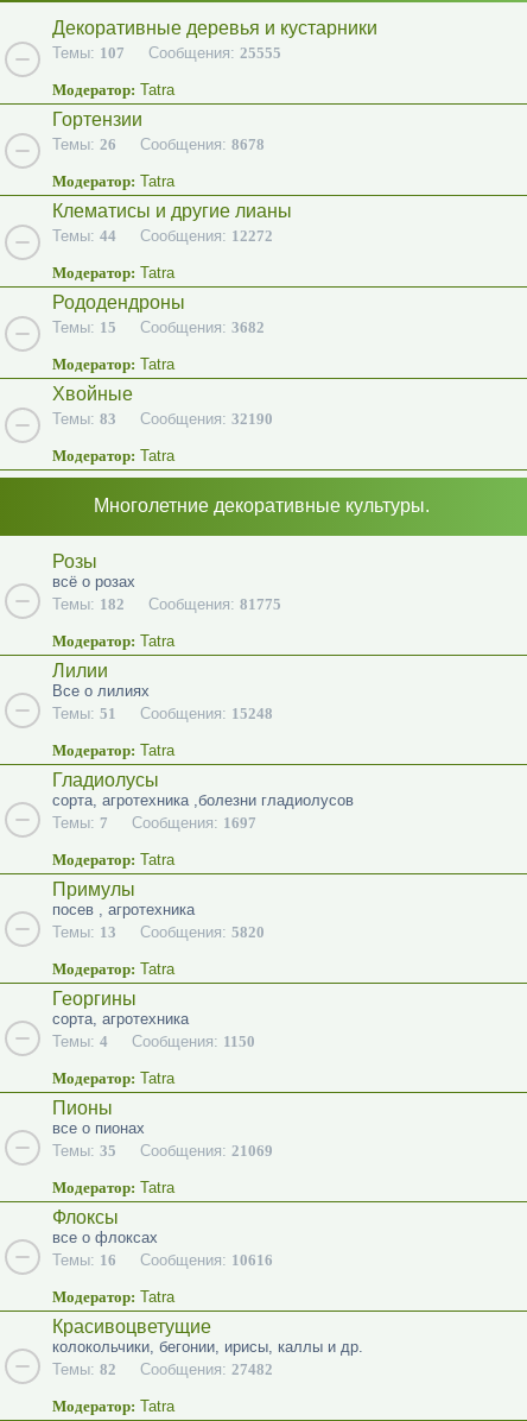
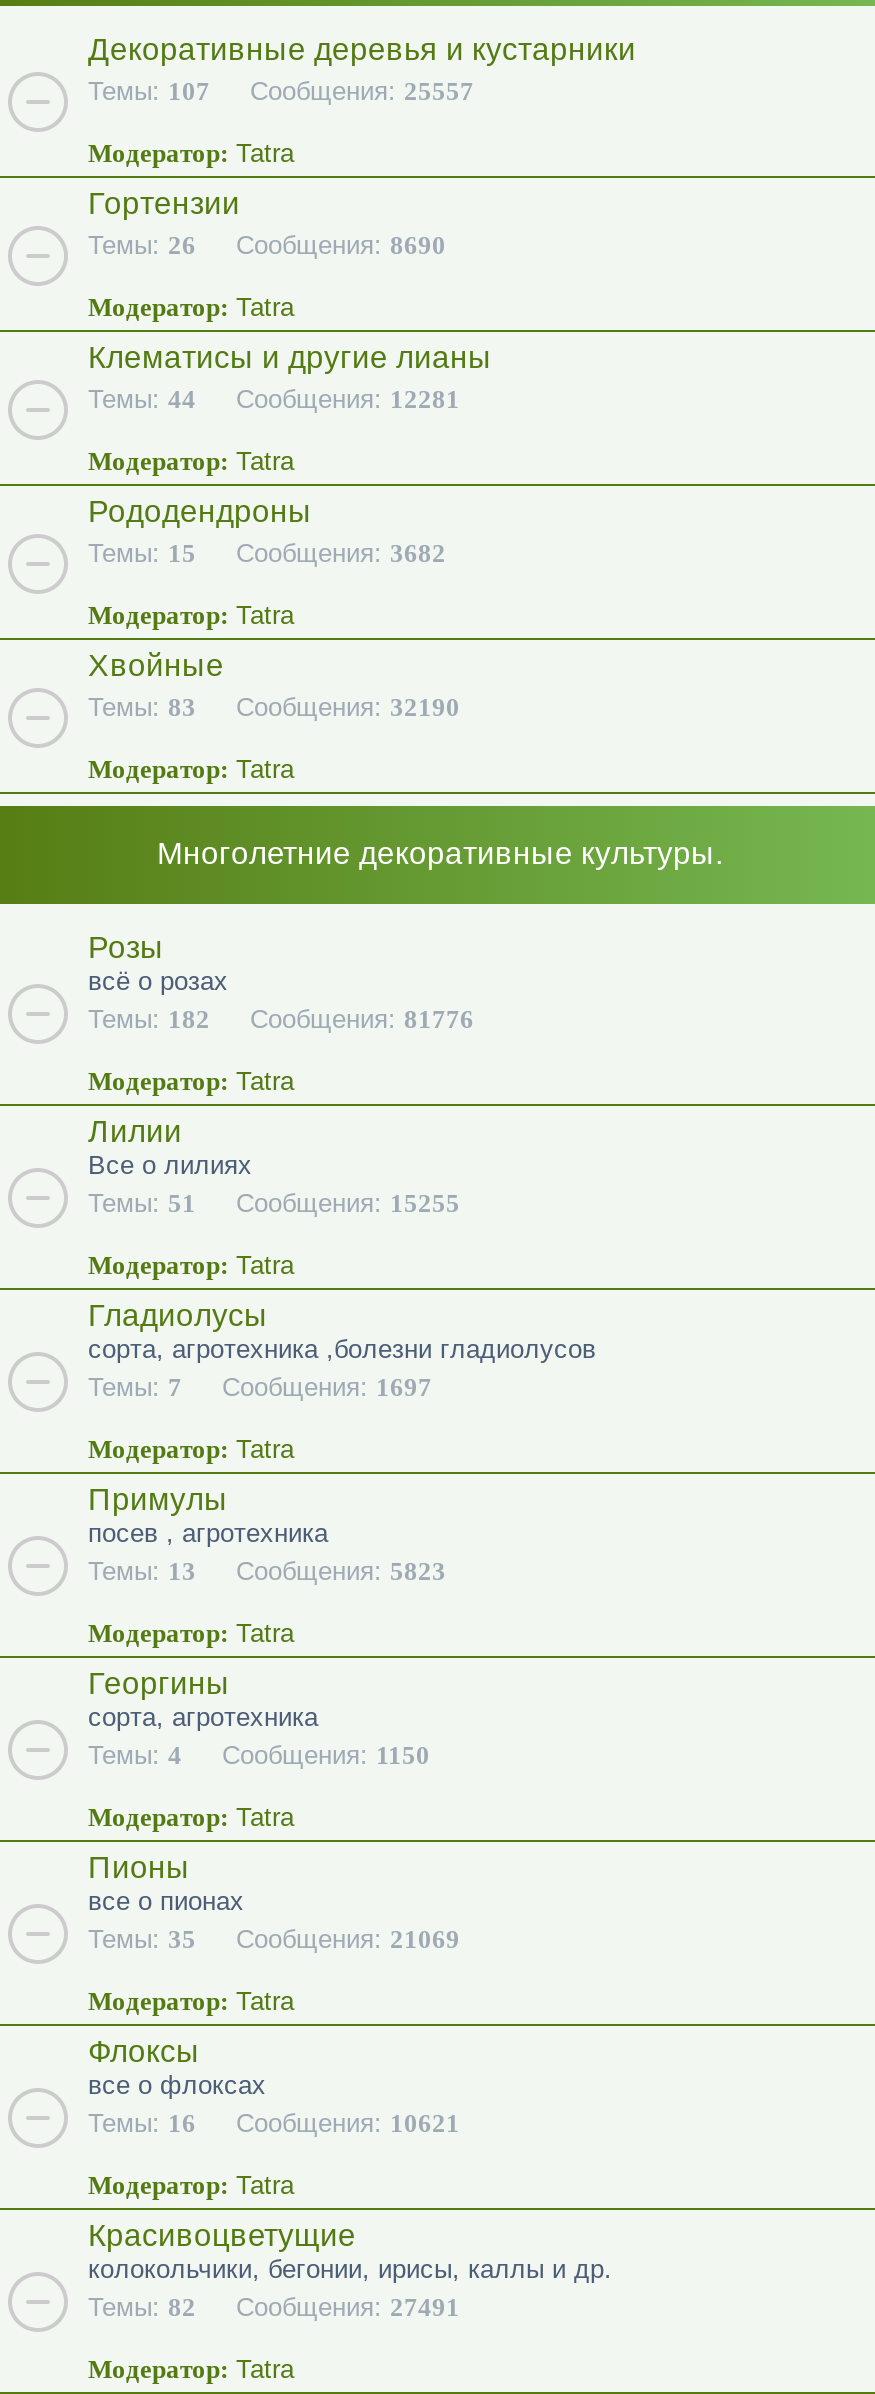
[52,44,281,62] Темы: 107 Сообщения: 25555 -> [88,76,474,106] Темы: 107 Сообщения: 25557
[52,136,265,154] Темы: 26 Сообщения: 8678 -> [88,230,446,260] Темы: 26 Сообщения: 8690
[52,227,273,245] Темы: 44 Сообщения: 12272 -> [88,384,460,414] Темы: 44 Сообщения: 12281
[52,595,281,613] Темы: 182 Сообщения: 81775 -> [88,1004,474,1034] Темы: 182 Сообщения: 81776
[52,705,273,723] Темы: 51 Сообщения: 15248 -> [88,1188,460,1218] Темы: 51 Сообщения: 15255
[52,923,265,941] Темы: 13 Сообщения: 5820 -> [88,1556,446,1586] Темы: 13 Сообщения: 5823
[52,1251,273,1269] Темы: 16 Сообщения: 10616 -> [88,2108,460,2138] Темы: 16 Сообщения: 10621
[52,1361,273,1378] Темы: 82 Сообщения: 27482 -> [88,2292,460,2322] Темы: 82 Сообщения: 27491

